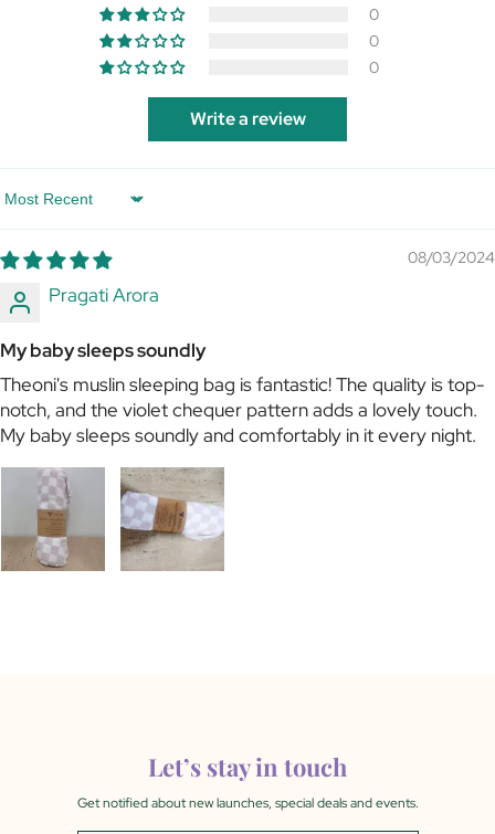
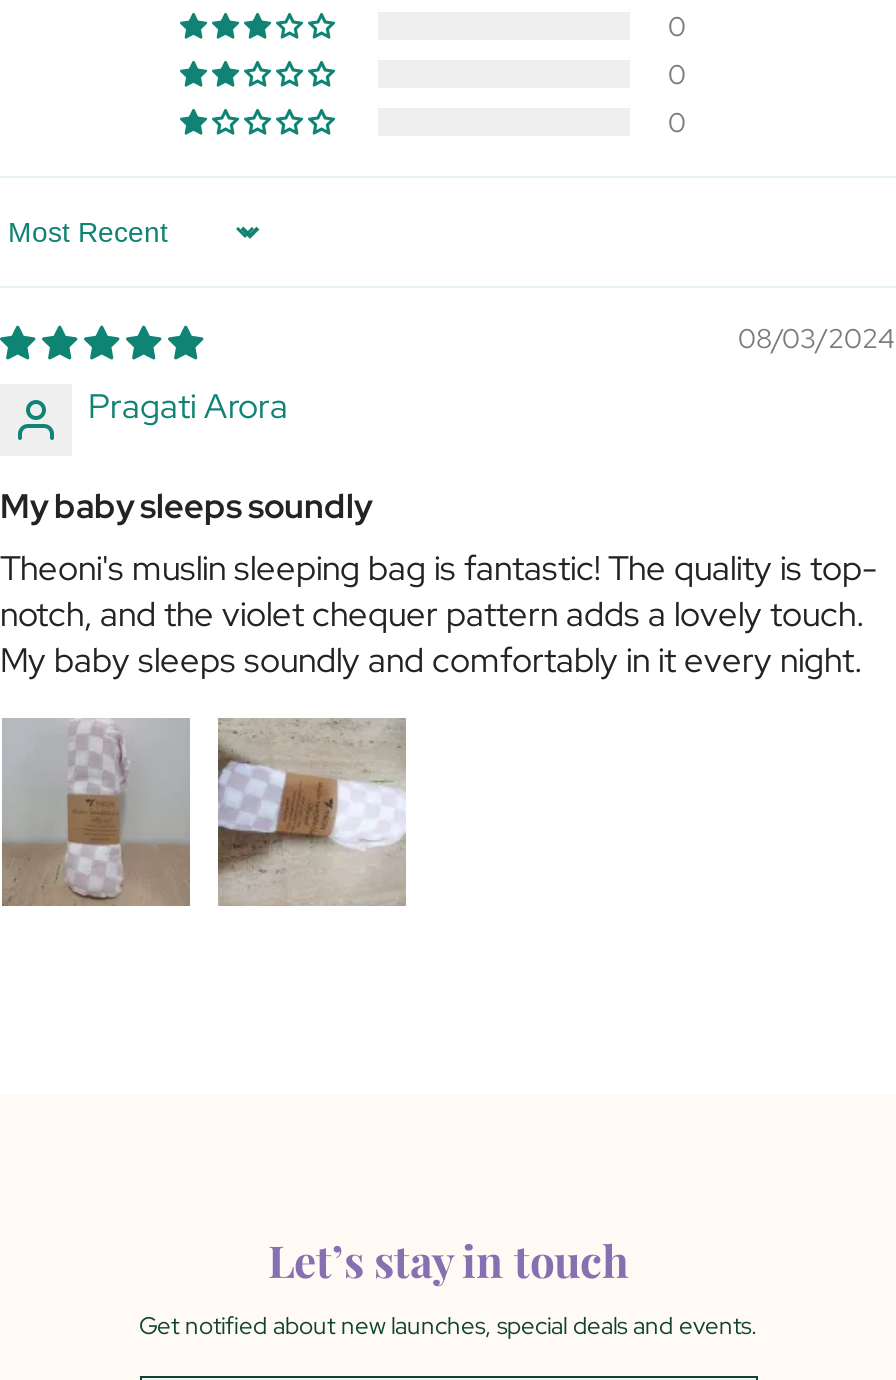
[189,107,306,130] Write a review -> none

